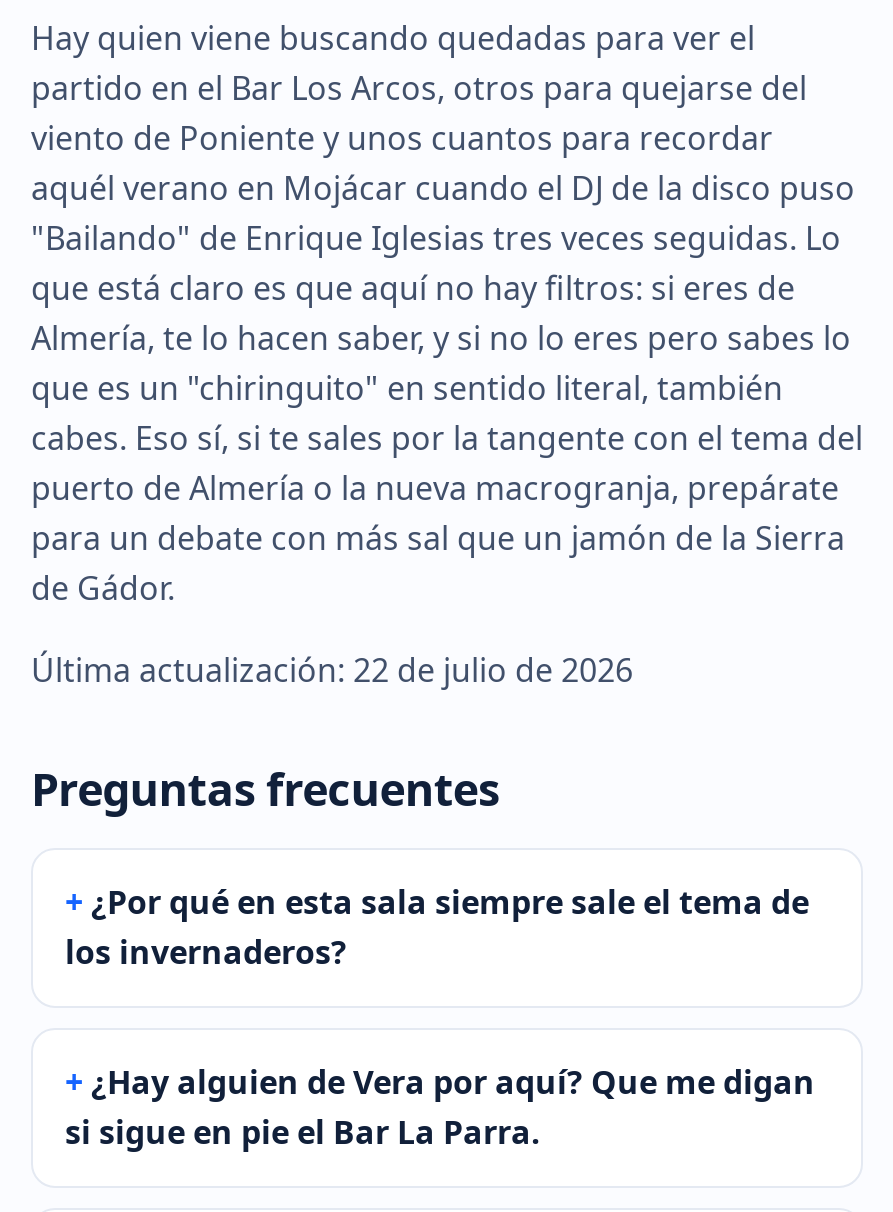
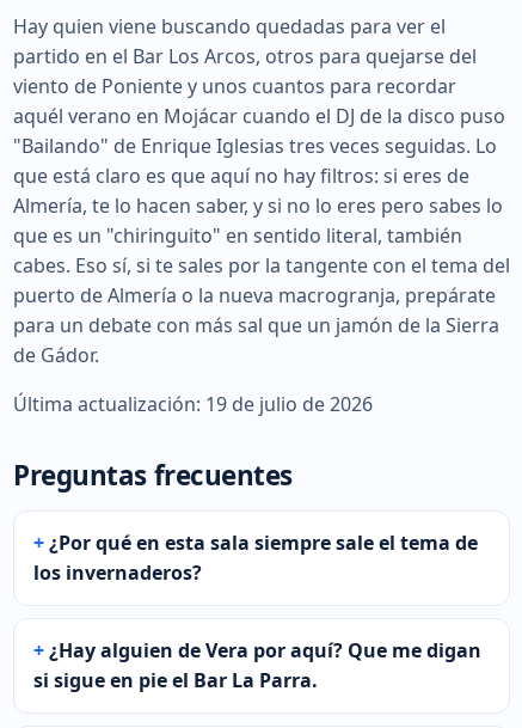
[31,647,633,691] Última actualización: 22 de julio de 2026 -> [13,390,373,417] Última actualización: 19 de julio de 2026

